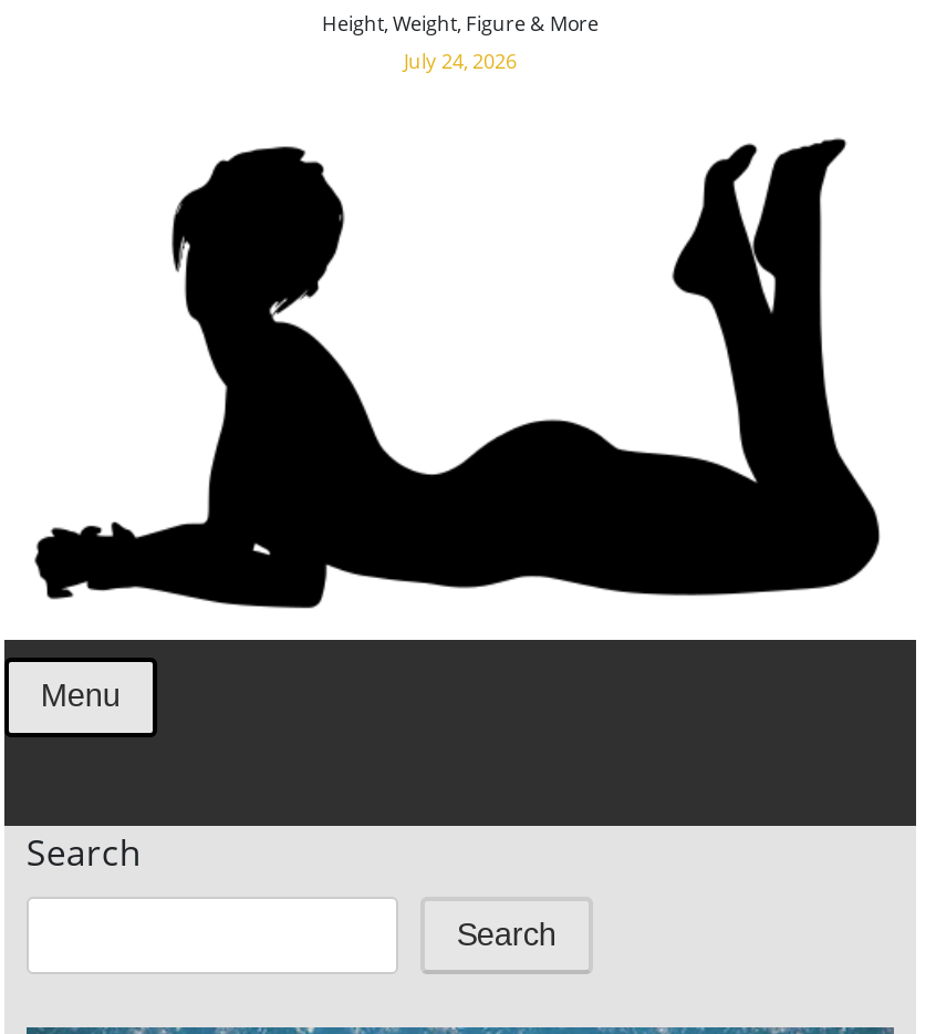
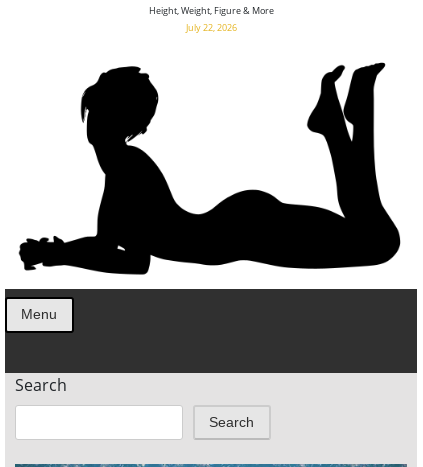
[404,46,517,75] July 24, 2026 -> [185,21,236,34] July 22, 2026

